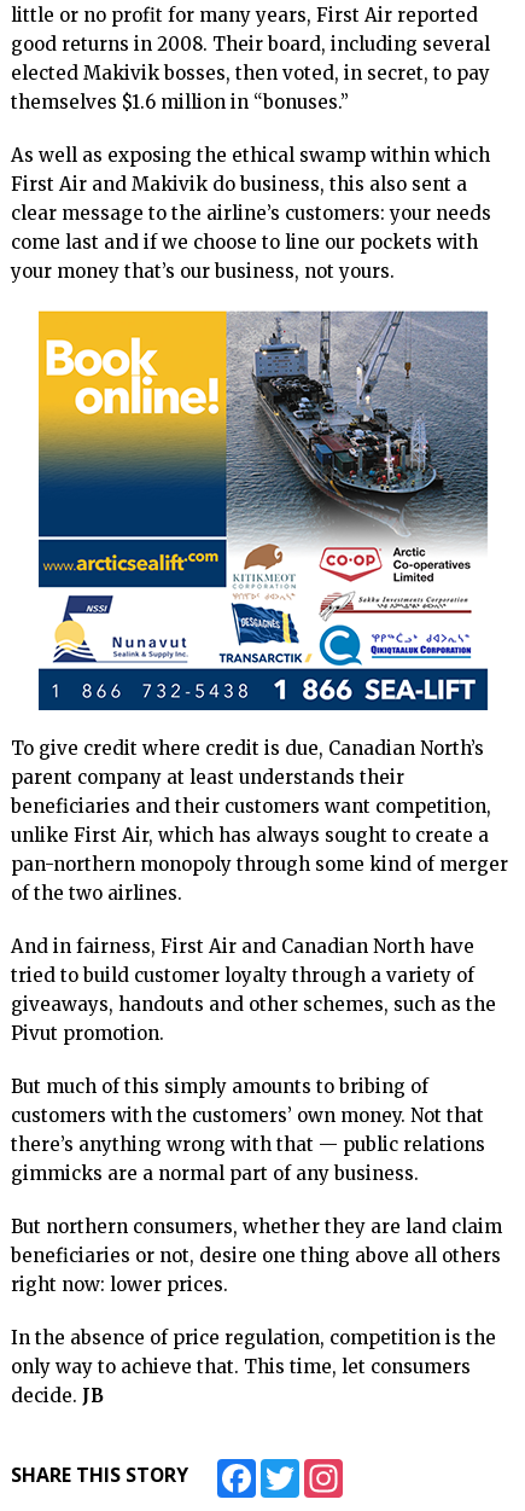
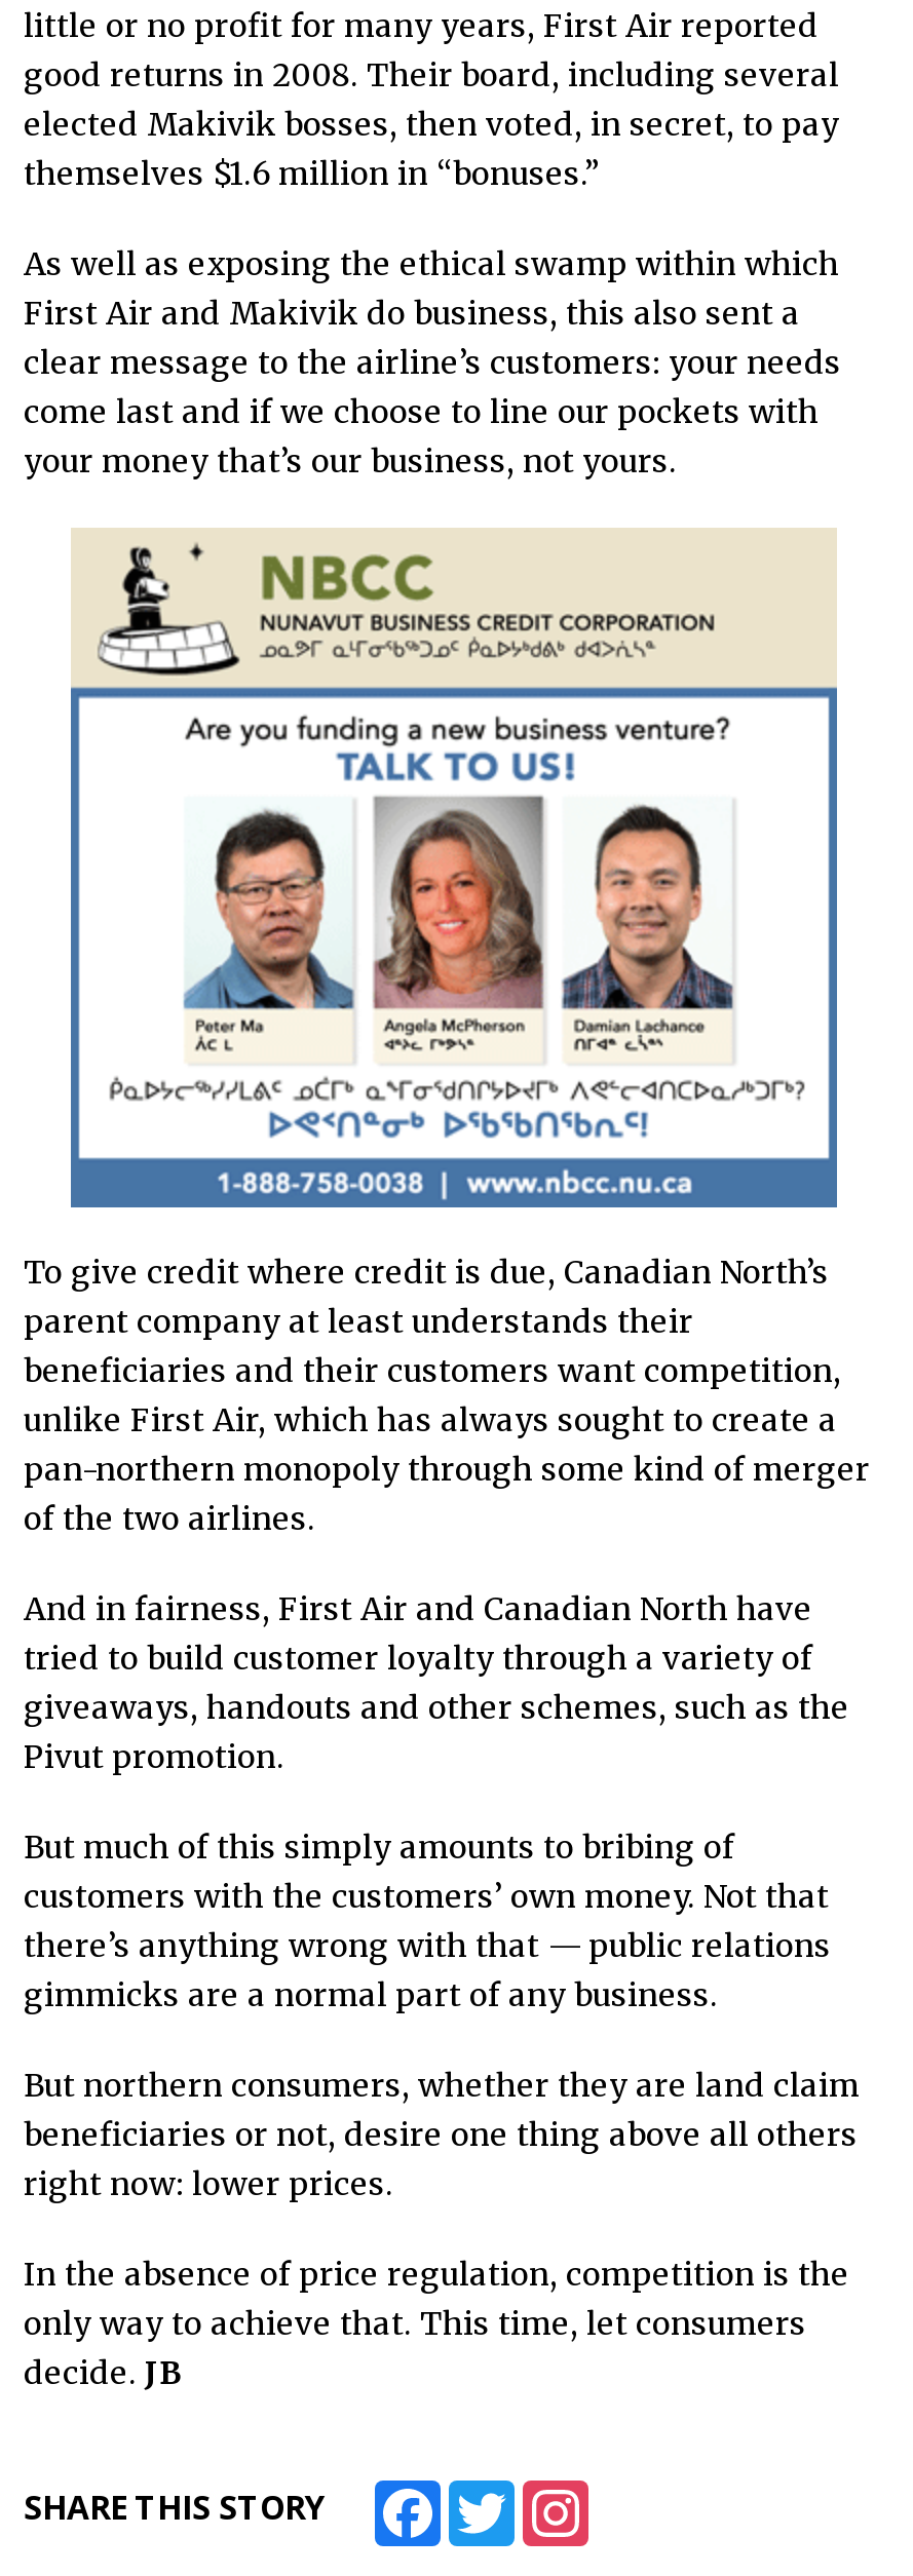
[37,310,489,709] [image] -> [69,528,839,1207] [image]

